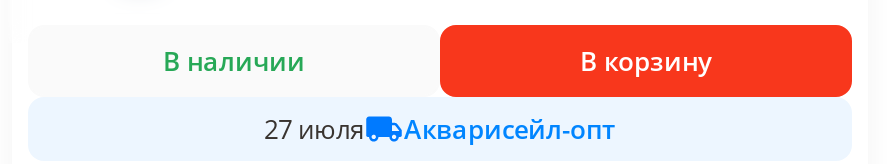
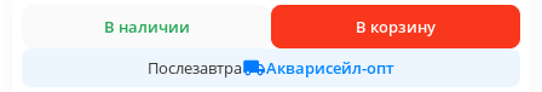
[264,111,364,147] 27 июля -> [148,57,242,79] Послезавтра

